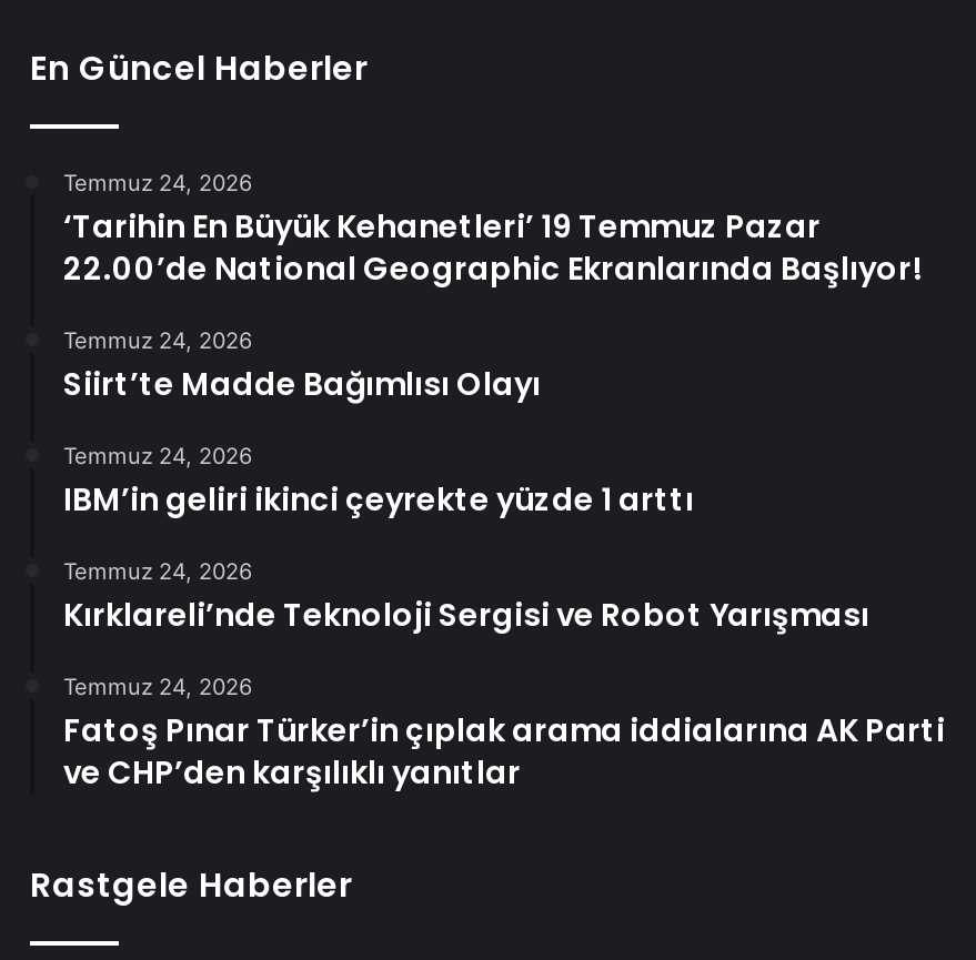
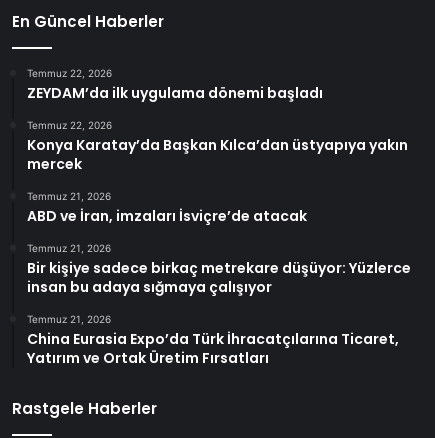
[63,169,920,291] Temmuz 24, 2026 | ‘Tarihin En Büyük Kehanetleri’ 19 Temmuz Pazar | 22.00’de National Geographic Ekranlarında Başlıyor! -> [27,67,323,103] Temmuz 22, 2026 | ZEYDAM’da ilk uygulama dönemi başladı
[63,326,541,406] Temmuz 24, 2026 | Siirt’te Madde Bağımlısı Olayı -> [27,119,408,174] Temmuz 22, 2026 | Konya Karatay’da Başkan Kılca’dan üstyapıya yakın | mercek
[63,442,694,522] Temmuz 24, 2026 | IBM’in geliri ikinci çeyrekte yüzde 1 arttı -> [27,190,307,226] Temmuz 21, 2026 | ABD ve İran, imzaları İsviçre’de atacak
[63,557,869,637] Temmuz 24, 2026 | Kırklareli’nde Teknoloji Sergisi ve Robot Yarışması -> [27,242,411,297] Temmuz 21, 2026 | Bir kişiye sadece birkaç metrekare düşüyor: Yüzlerce | insan bu adaya sığmaya çalışıyor
[63,673,945,795] Temmuz 24, 2026 | Fatoş Pınar Türker’in çıplak arama iddialarına AK Parti | ve CHP’den karşılıklı yanıtlar -> [27,313,399,368] Temmuz 21, 2026 | China Eurasia Expo’da Türk İhracatçılarına Ticaret, | Yatırım ve Ortak Üretim Fırsatları

